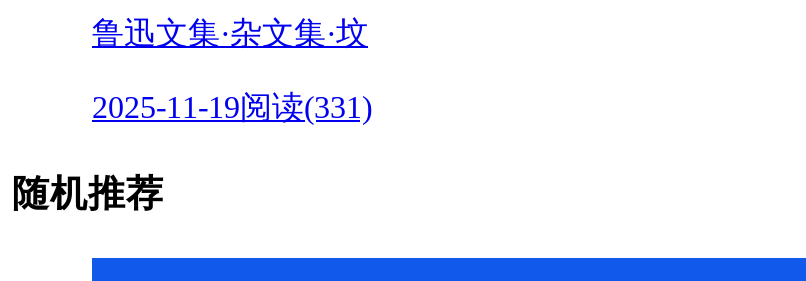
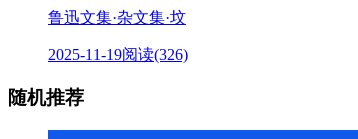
[92,90,372,124] 2025-11-19阅读(331) -> [48,46,188,63] 2025-11-19阅读(326)

